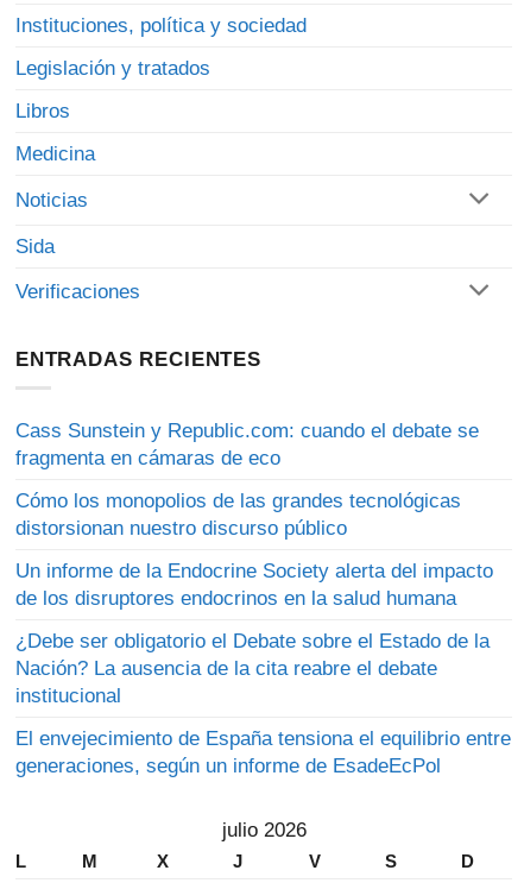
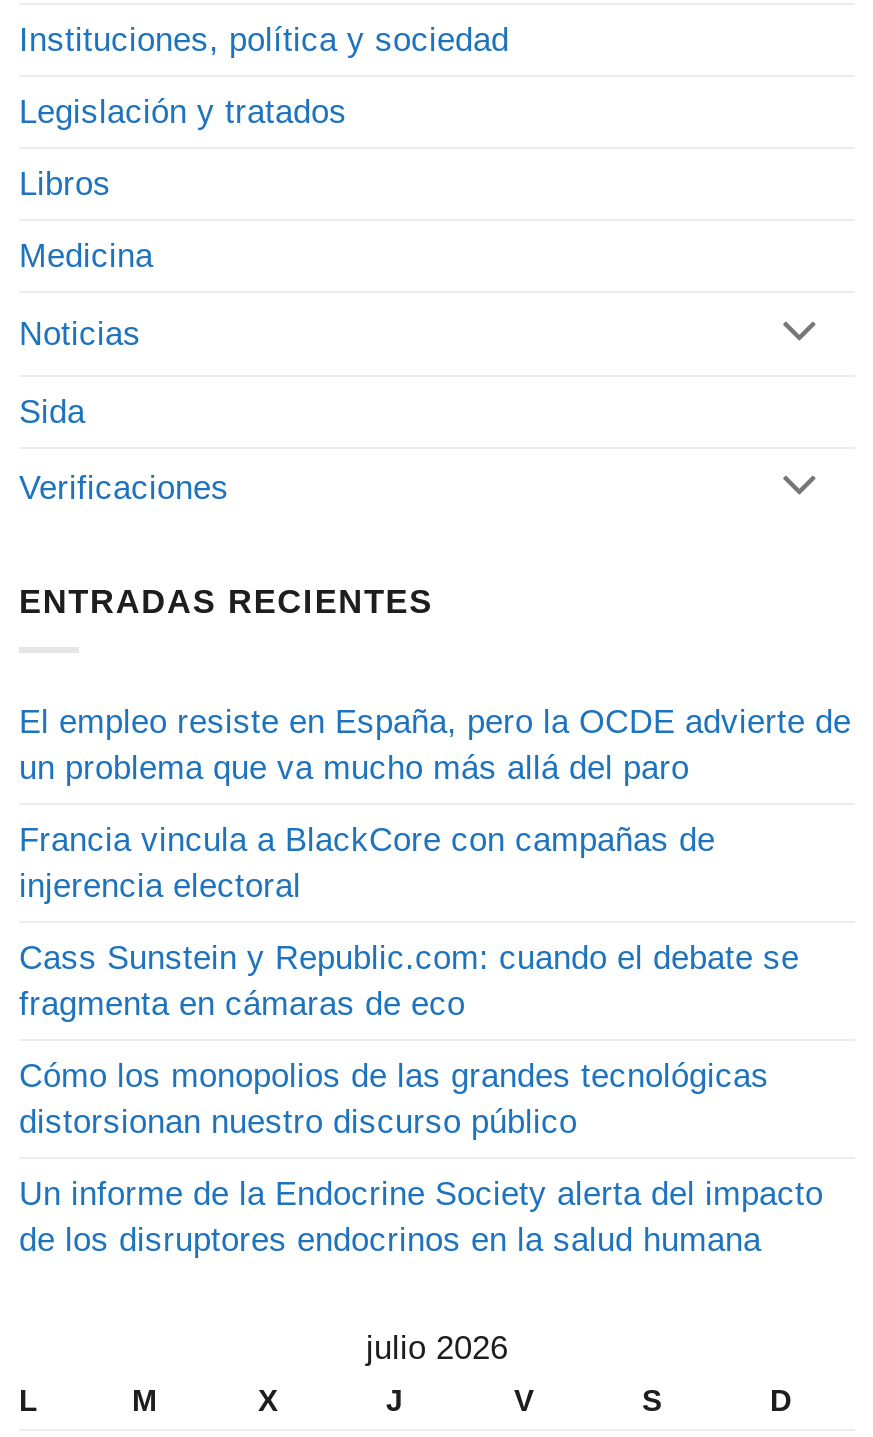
none -> [19,702,851,904] El empleo resiste en España, pero la OCDE advierte de | un problema que va mucho más allá del paro | Francia vincula a BlackCore con campañas de | injerencia electoral
moved [15,419,493,609] -> [19,938,823,1258]: Cass Sunstein y Republic.com: cuando el debate se | fragmenta en cámaras de eco | Cómo los monopolios de las grandes tecnológicas | distorsionan nuestro discurso público | Un informe de la Endocrine Society alerta del impacto | de los disruptores endocrinos en la salud humana
[15,630,511,777] ¿Debe ser obligatorio el Debate sobre el Estado de la | Nación? La ausencia de la cita reabre el debate | institucional | El envejecimiento de España tensiona el equilibrio entre | generaciones, según un informe de EsadeEcPol -> none

